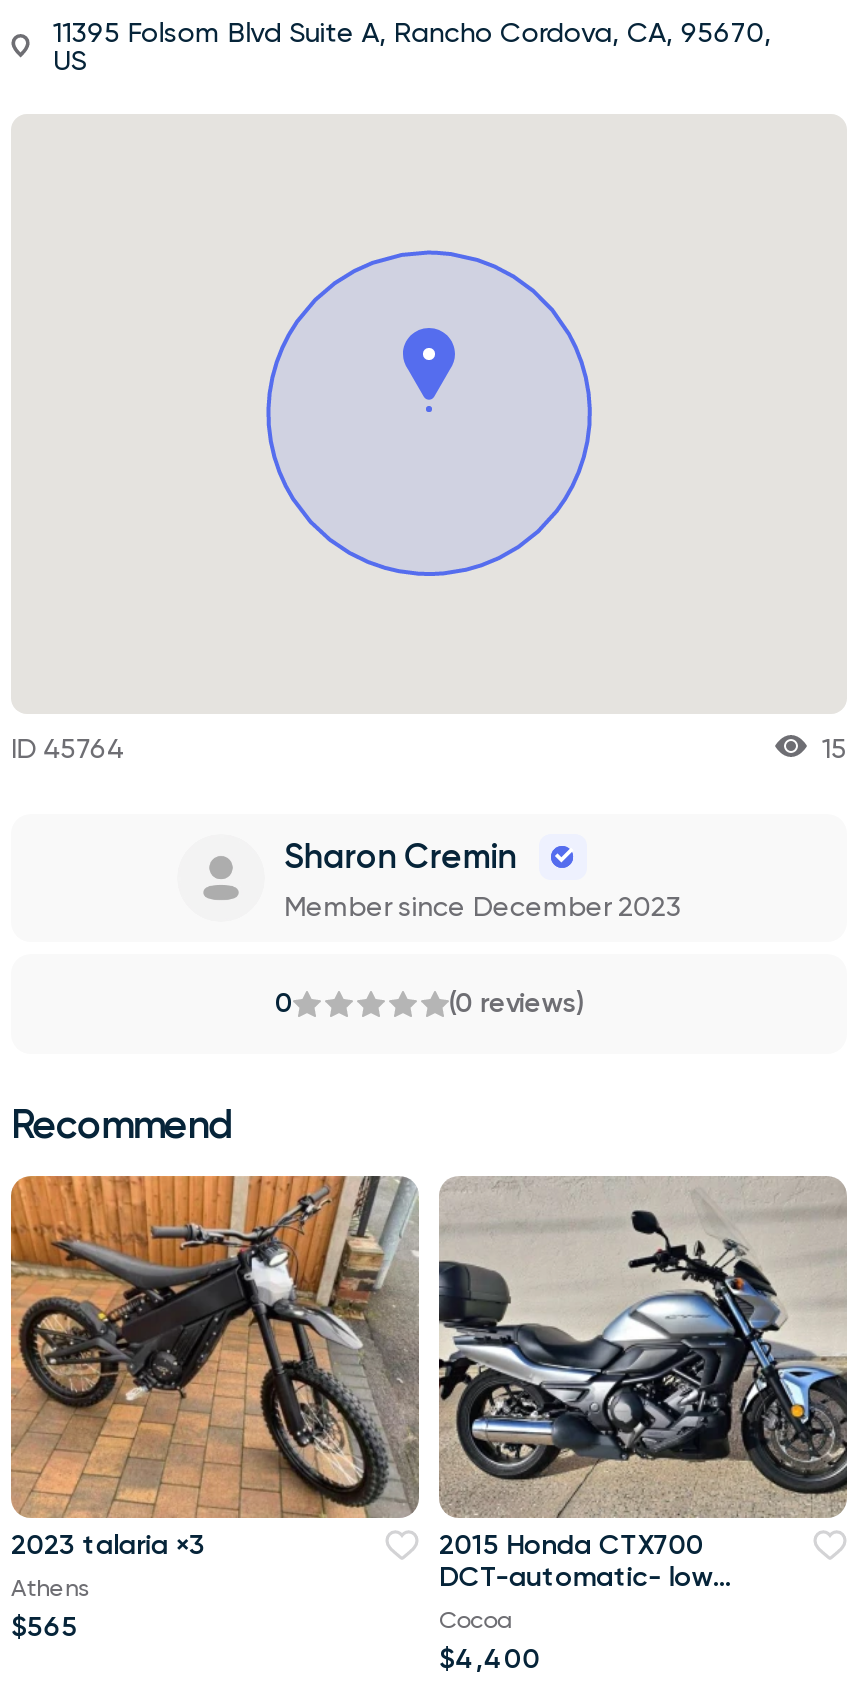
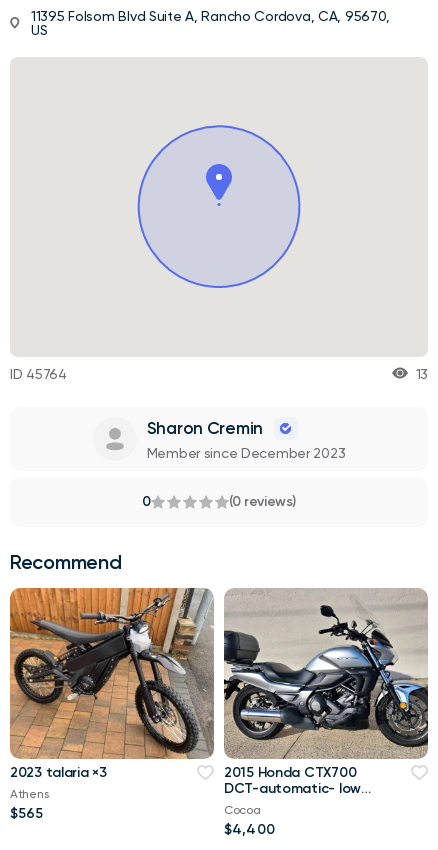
[822,732,847,764] 15 -> [415,366,428,382] 13

